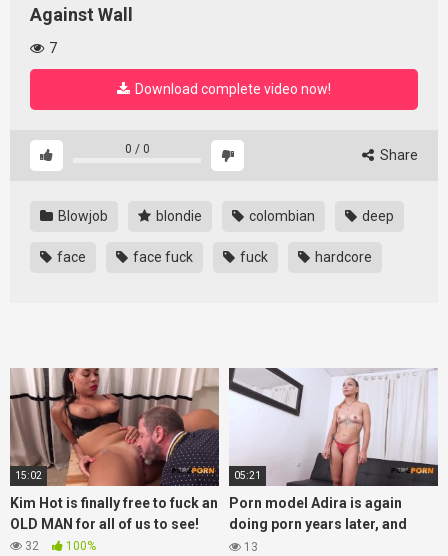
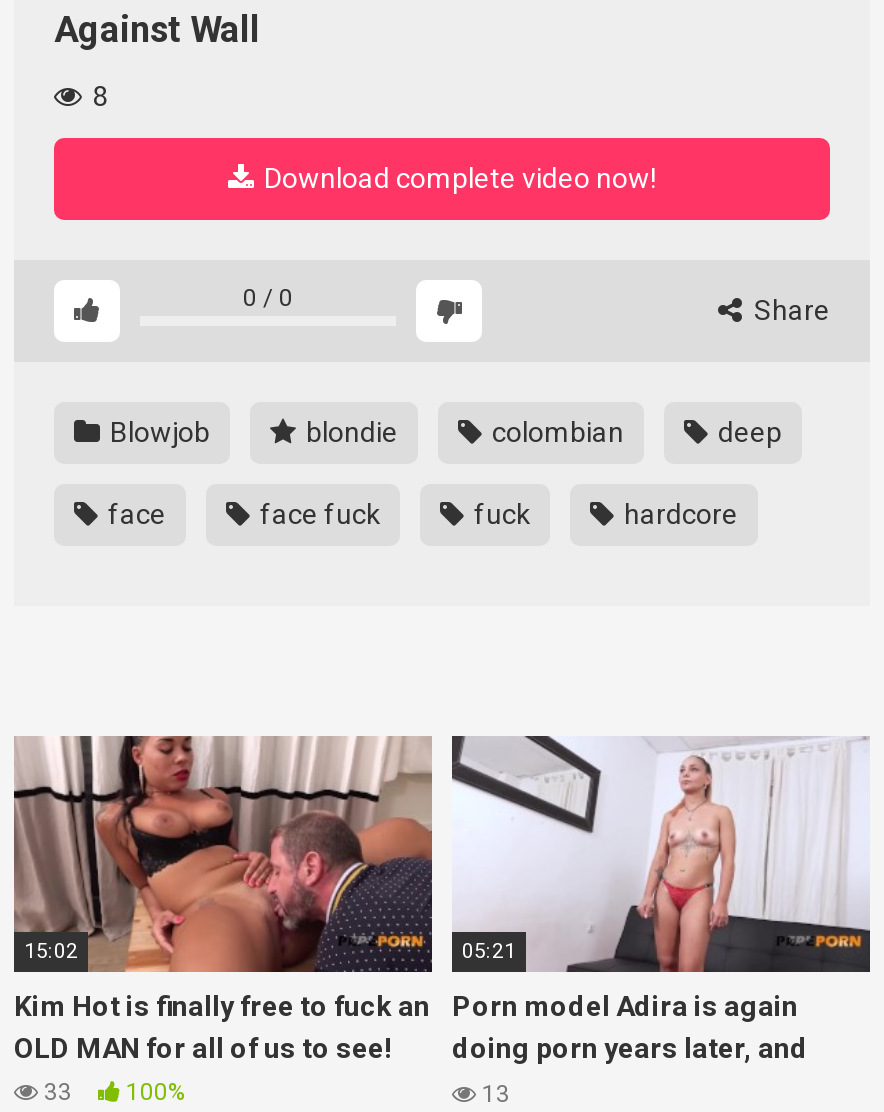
[46,40,57,56] 7 -> [86,80,108,112] 8
[22,539,96,553] 32 100% -> [38,1077,186,1105] 33 100%

